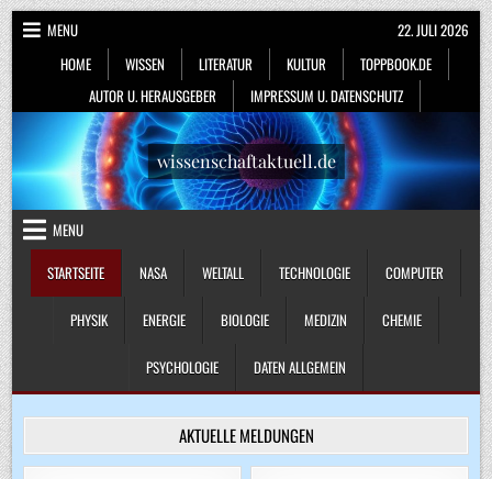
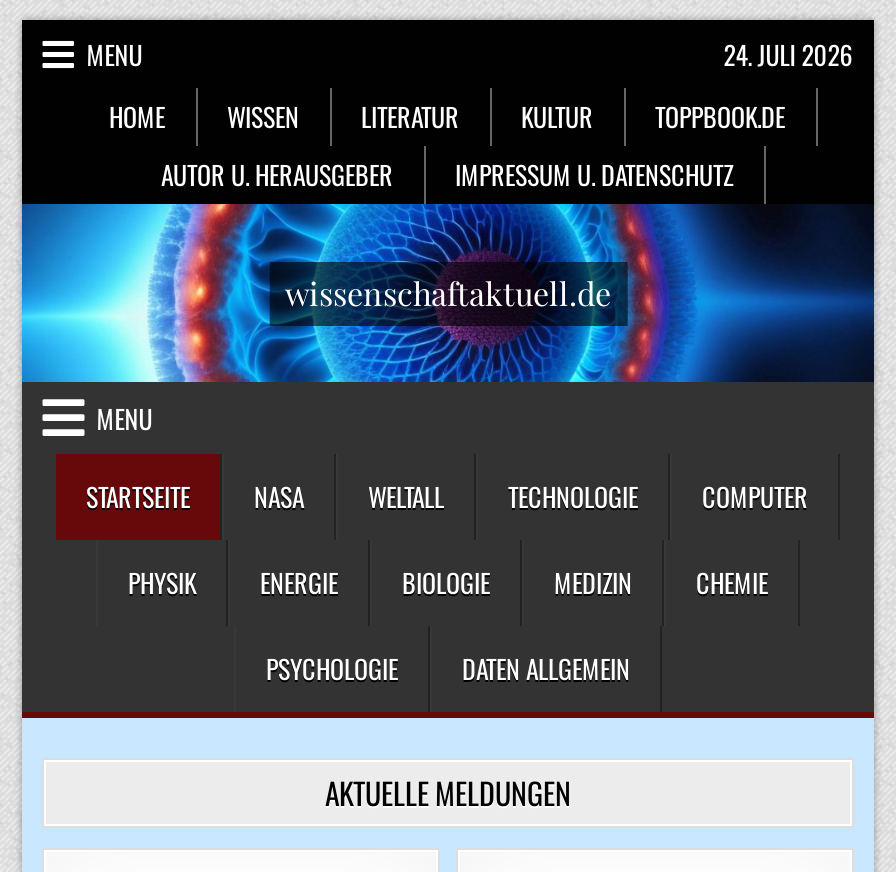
[397,19,469,41] 22. JULI 2026 -> [724,34,854,74] 24. JULI 2026

